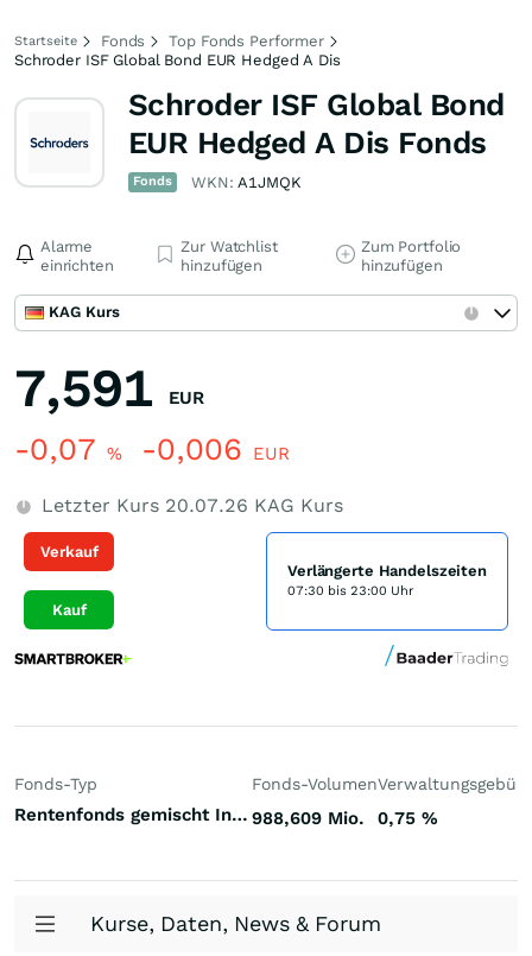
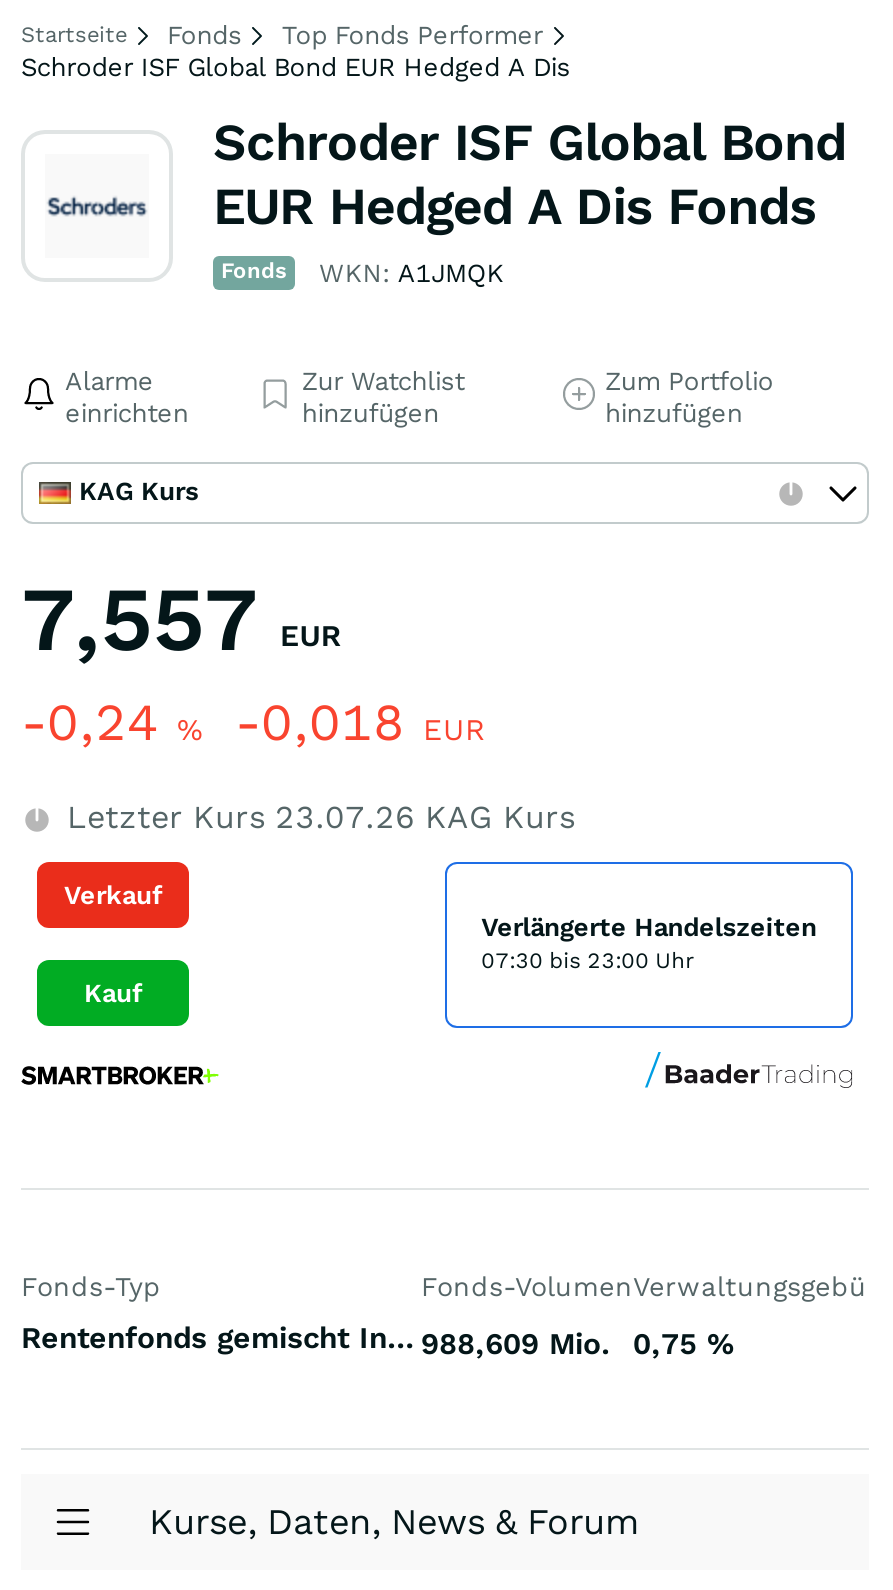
[14,356,204,419] 7,591 EUR -> [21,566,340,672] 7,557 EUR
[14,431,290,467] -0,07% -0,006 EUR -> [21,692,485,752] -0,24% -0,018 EUR
[36,494,343,517] Letzter Kurs 20.07.26 KAG Kurs -> [57,798,575,836] Letzter Kurs 23.07.26 KAG Kurs

